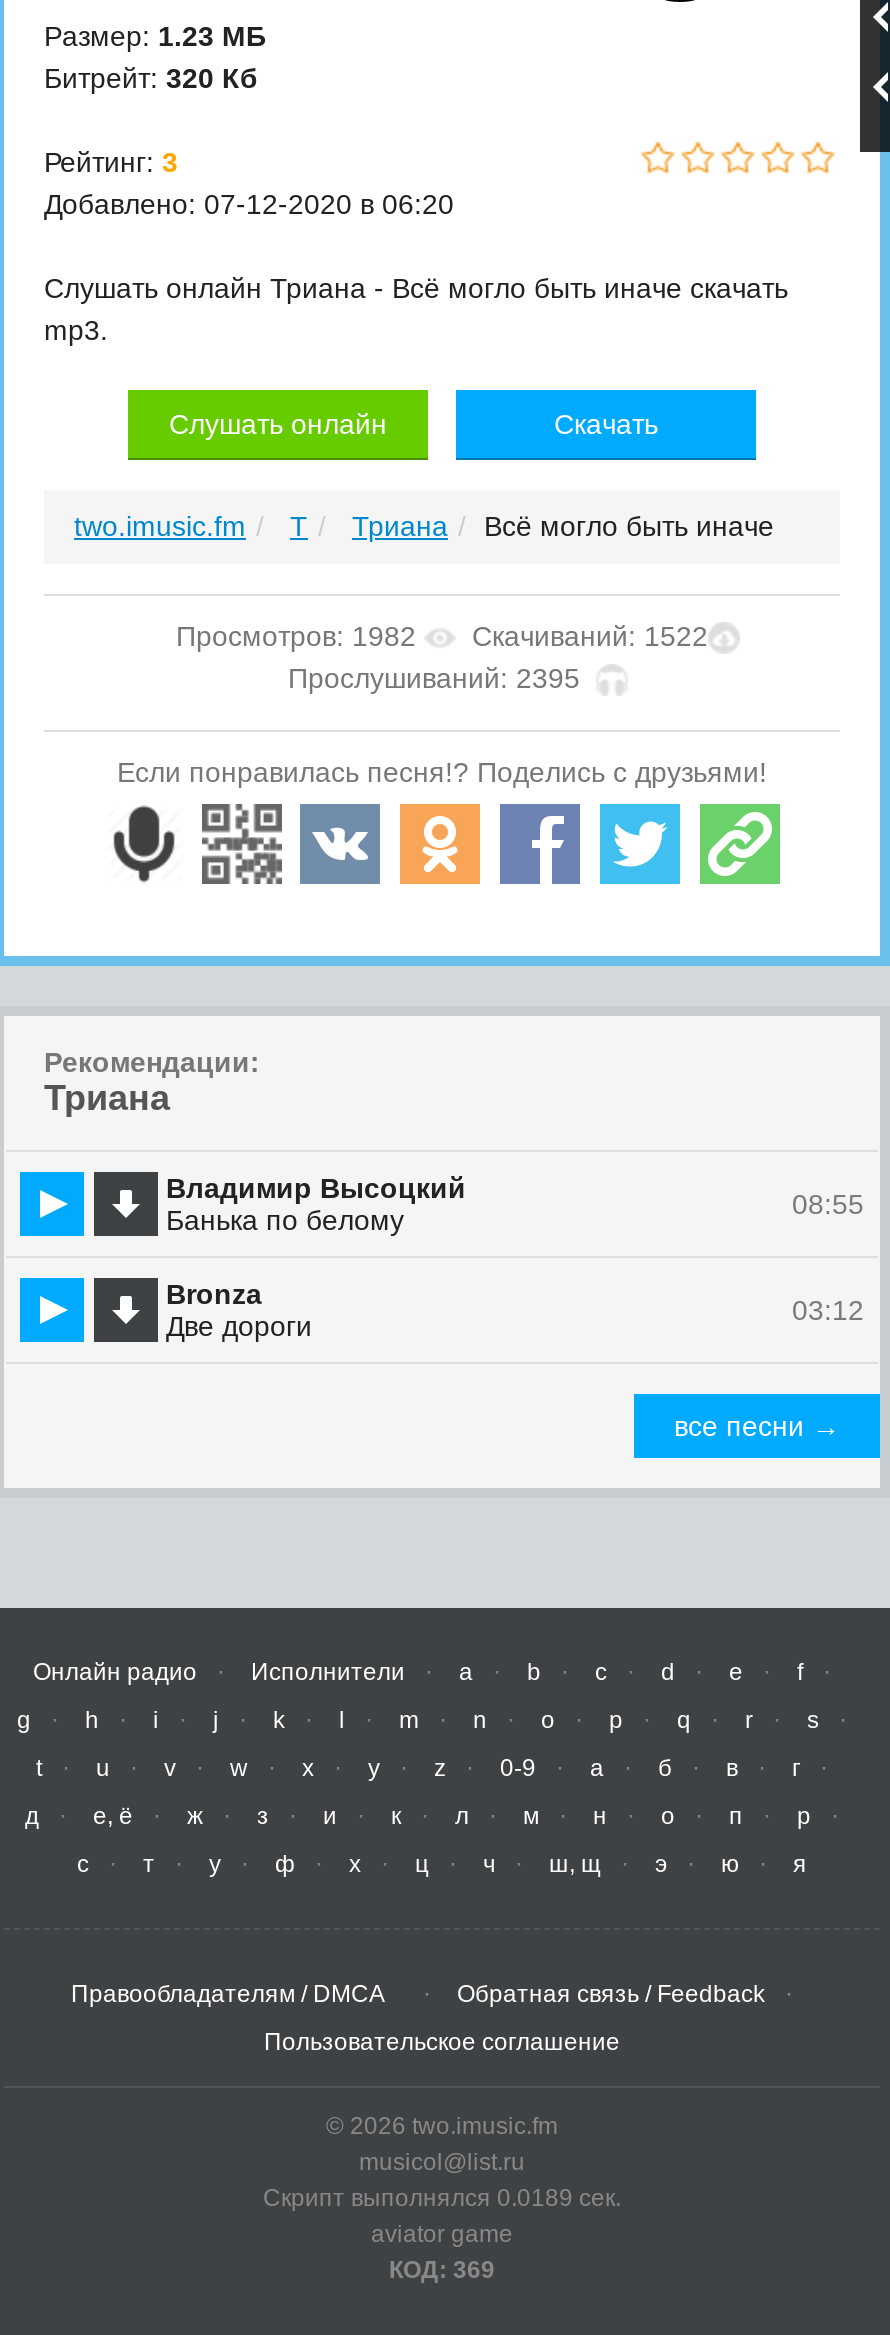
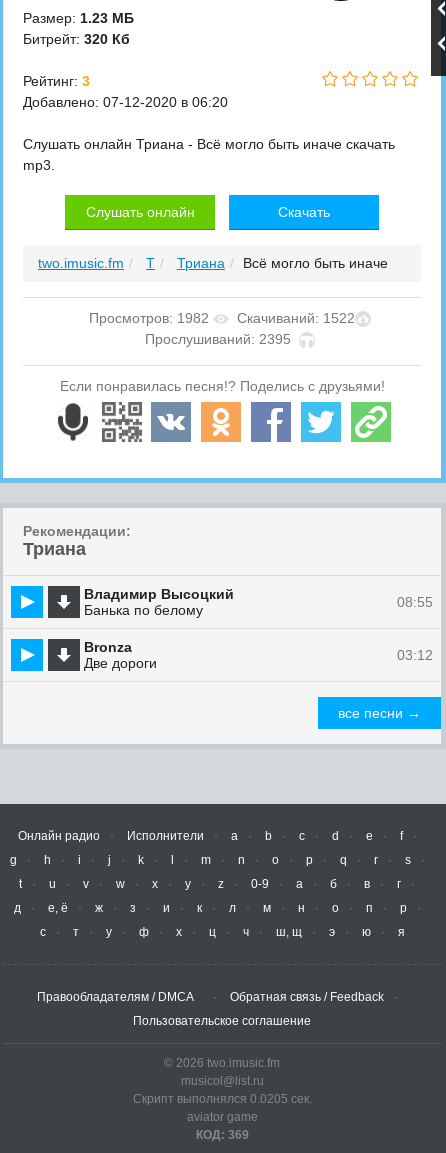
[263,2184,621,2212] Скрипт выполнялся 0.0189 сек. -> [132,1092,311,1106] Скрипт выполнялся 0.0205 сек.

